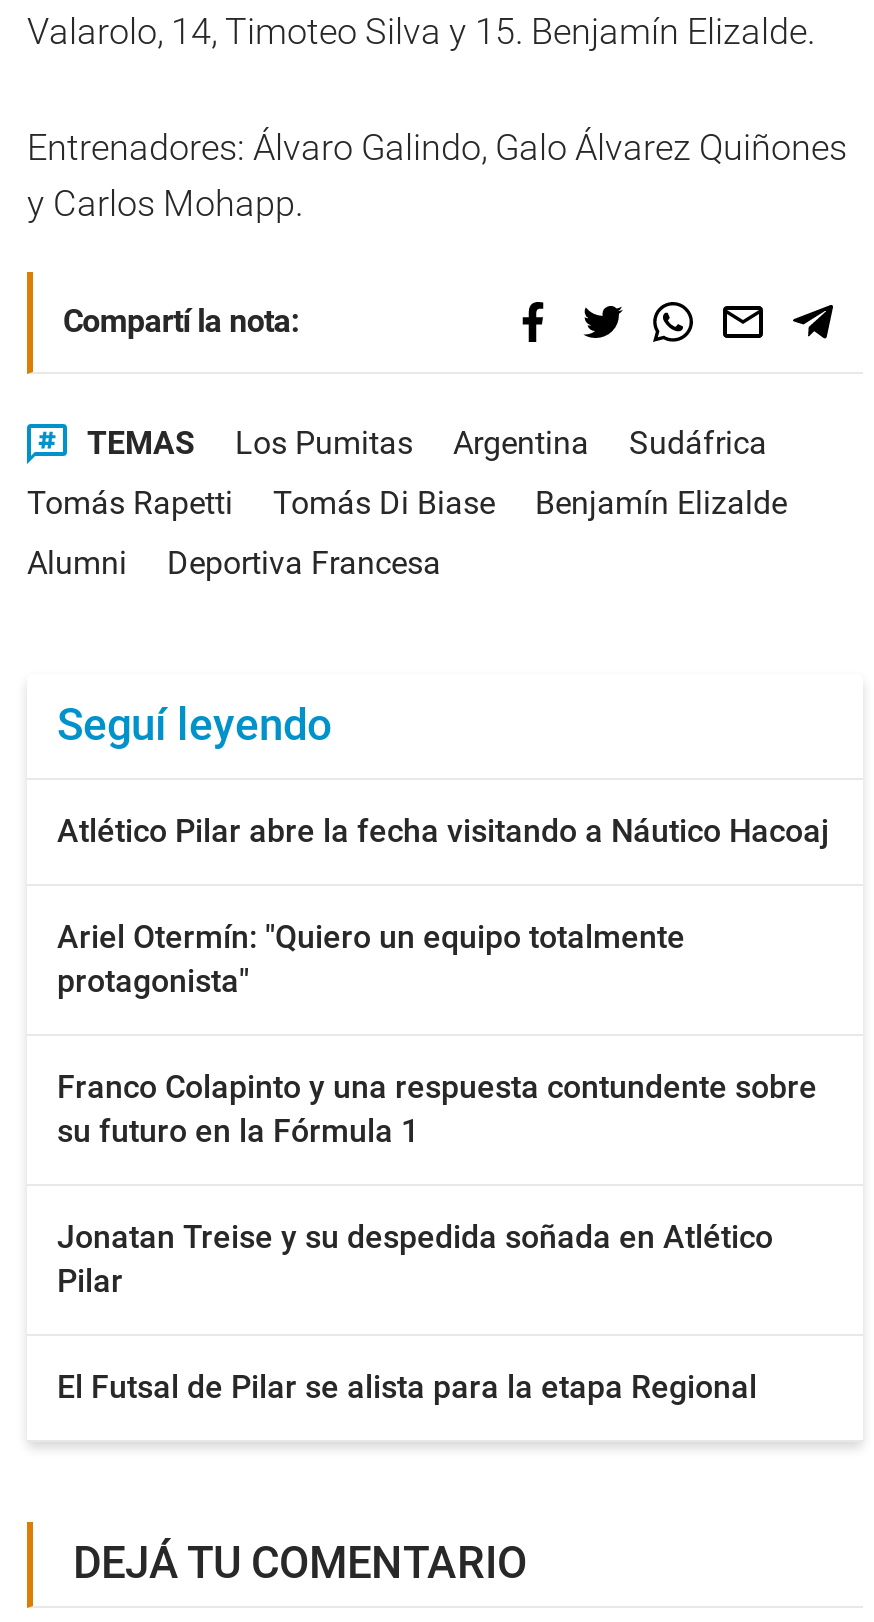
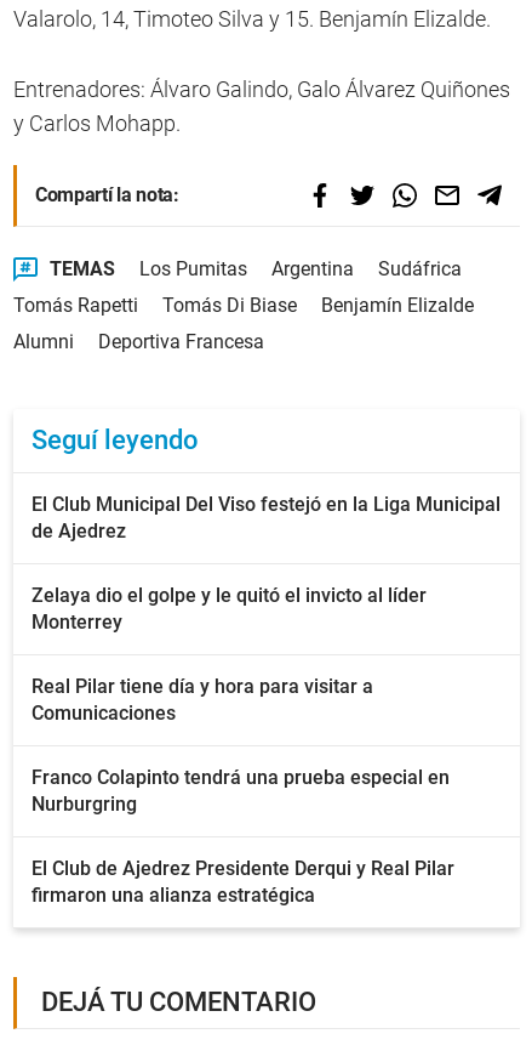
[57,812,829,850] Atlético Pilar abre la fecha visitando a Náutico Hacoaj -> [32,493,500,543] El Club Municipal Del Viso festejó en la Liga Municipal | de Ajedrez
[57,918,685,1000] Ariel Otermín: "Quiero un equipo totalmente | protagonista" -> [32,584,427,634] Zelaya dio el golpe y le quitó el invicto al líder | Monterrey
[57,1068,817,1150] Franco Colapinto y una respuesta contundente sobre | su futuro en la Fórmula 1 -> [32,675,373,725] Real Pilar tiene día y hora para visitar a | Comunicaciones
[57,1218,773,1300] Jonatan Treise y su despedida soñada en Atlético | Pilar -> [32,766,450,816] Franco Colapinto tendrá una prueba especial en | Nurburgring
[57,1368,757,1406] El Futsal de Pilar se alista para la etapa Regional -> [32,857,454,907] El Club de Ajedrez Presidente Derqui y Real Pilar | firmaron una alianza estratégica

